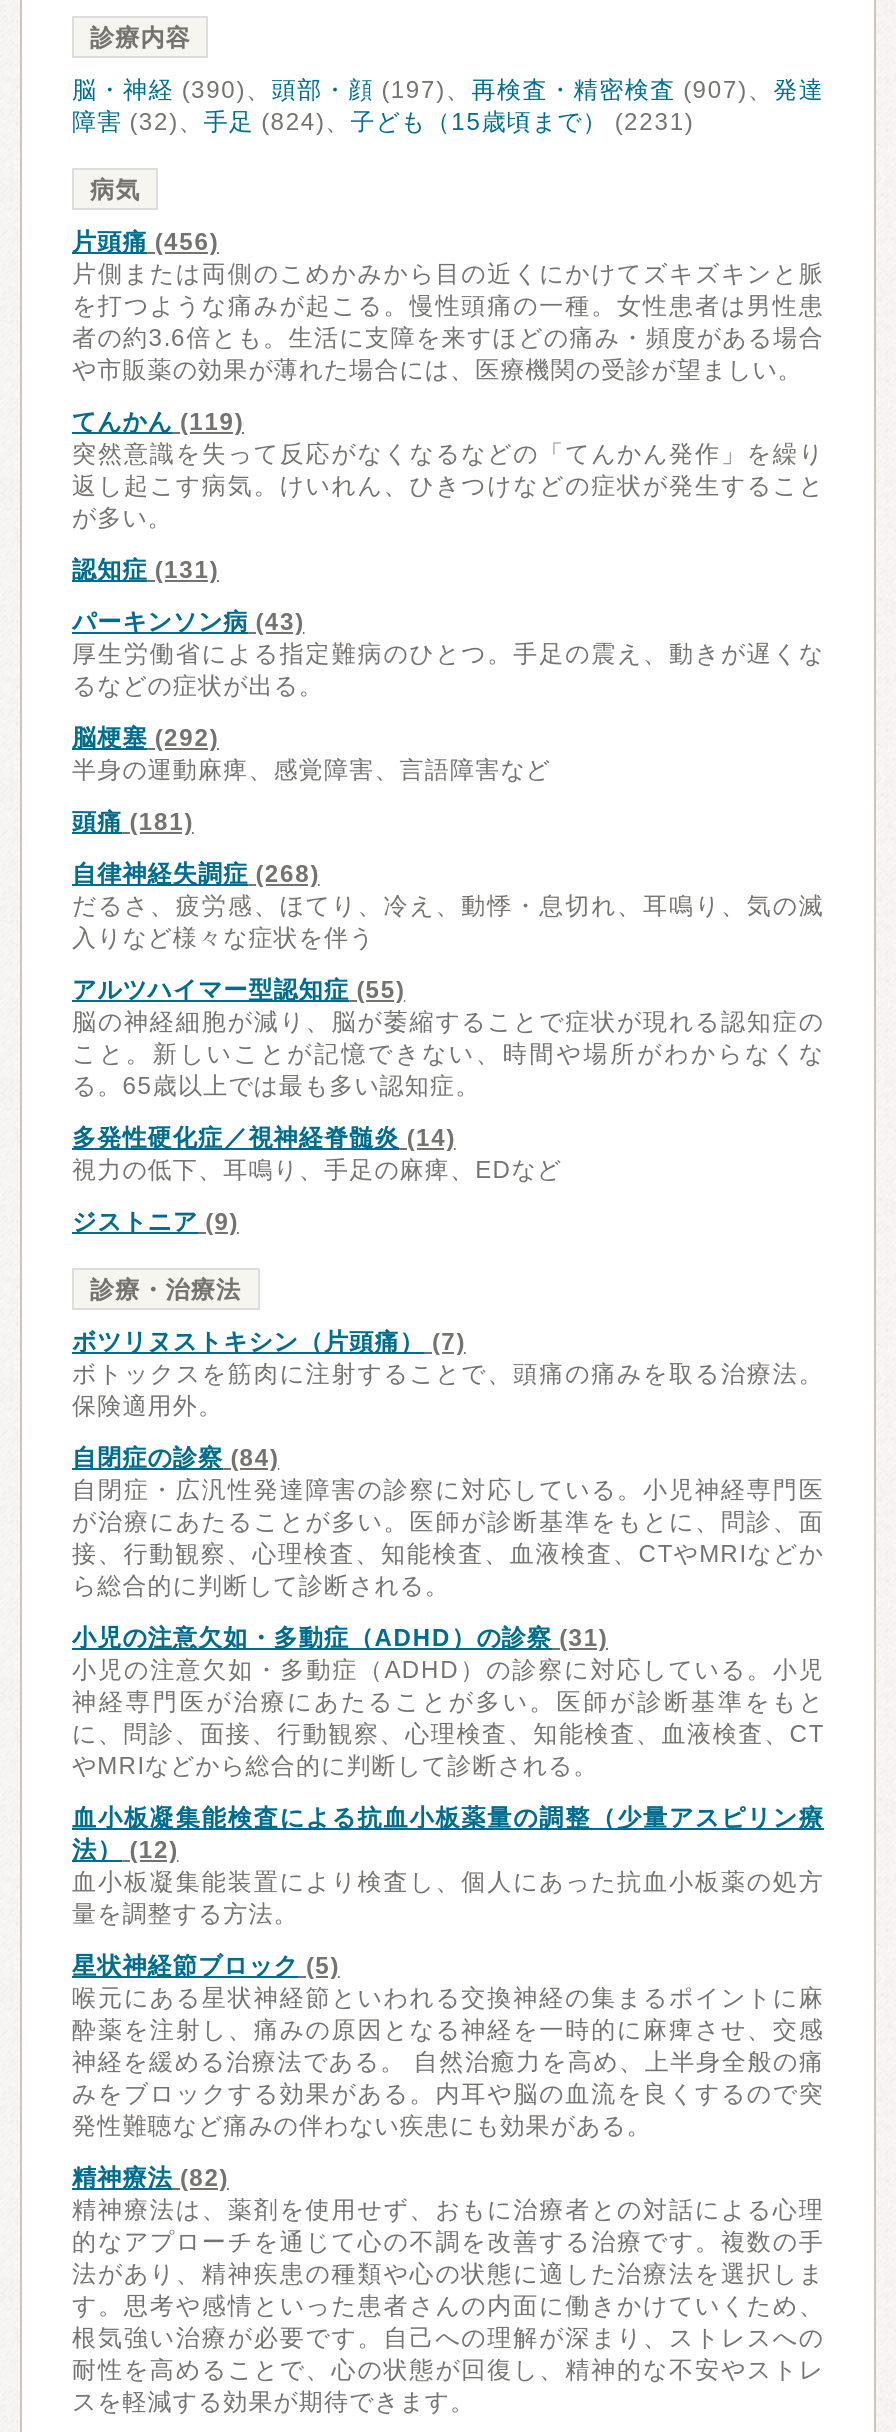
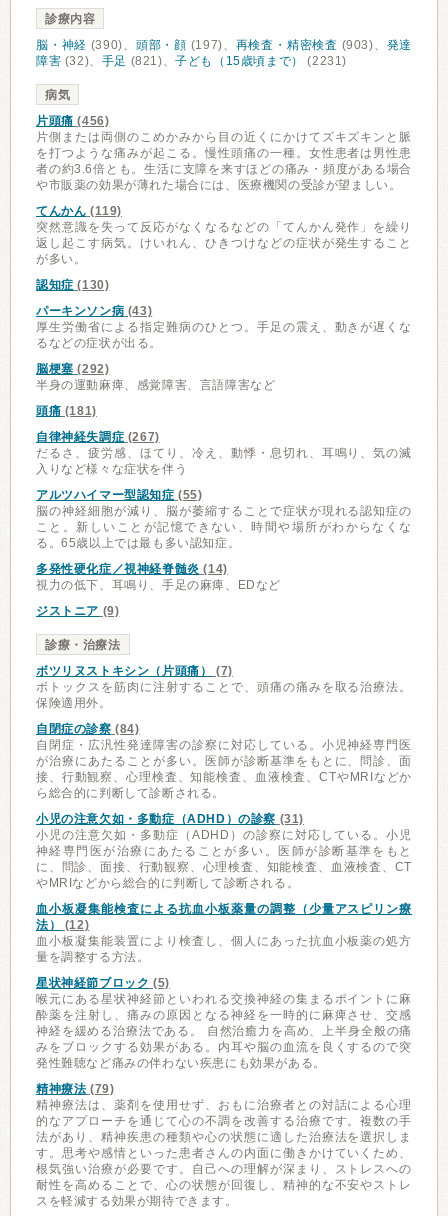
[72,76,824,104] 脳・神経(390)、頭部・顔(197)、再検査・精密検査(907)、発達 -> [36,38,412,52] 脳・神経(390)、頭部・顔(197)、再検査・精密検査(903)、発達
[72,108,694,136] 障害(32)、手足(824)、子ども（15歳頃まで）(2231) -> [36,54,347,68] 障害(32)、手足(821)、子ども（15歳頃まで）(2231)
[72,556,219,584] 認知症(131) -> [36,278,109,292] 認知症(130)
[72,860,320,888] 自律神経失調症(268) -> [36,430,160,444] 自律神経失調症(267)
[72,2164,229,2192] 精神療法(82) -> [36,1082,114,1096] 精神療法(79)

